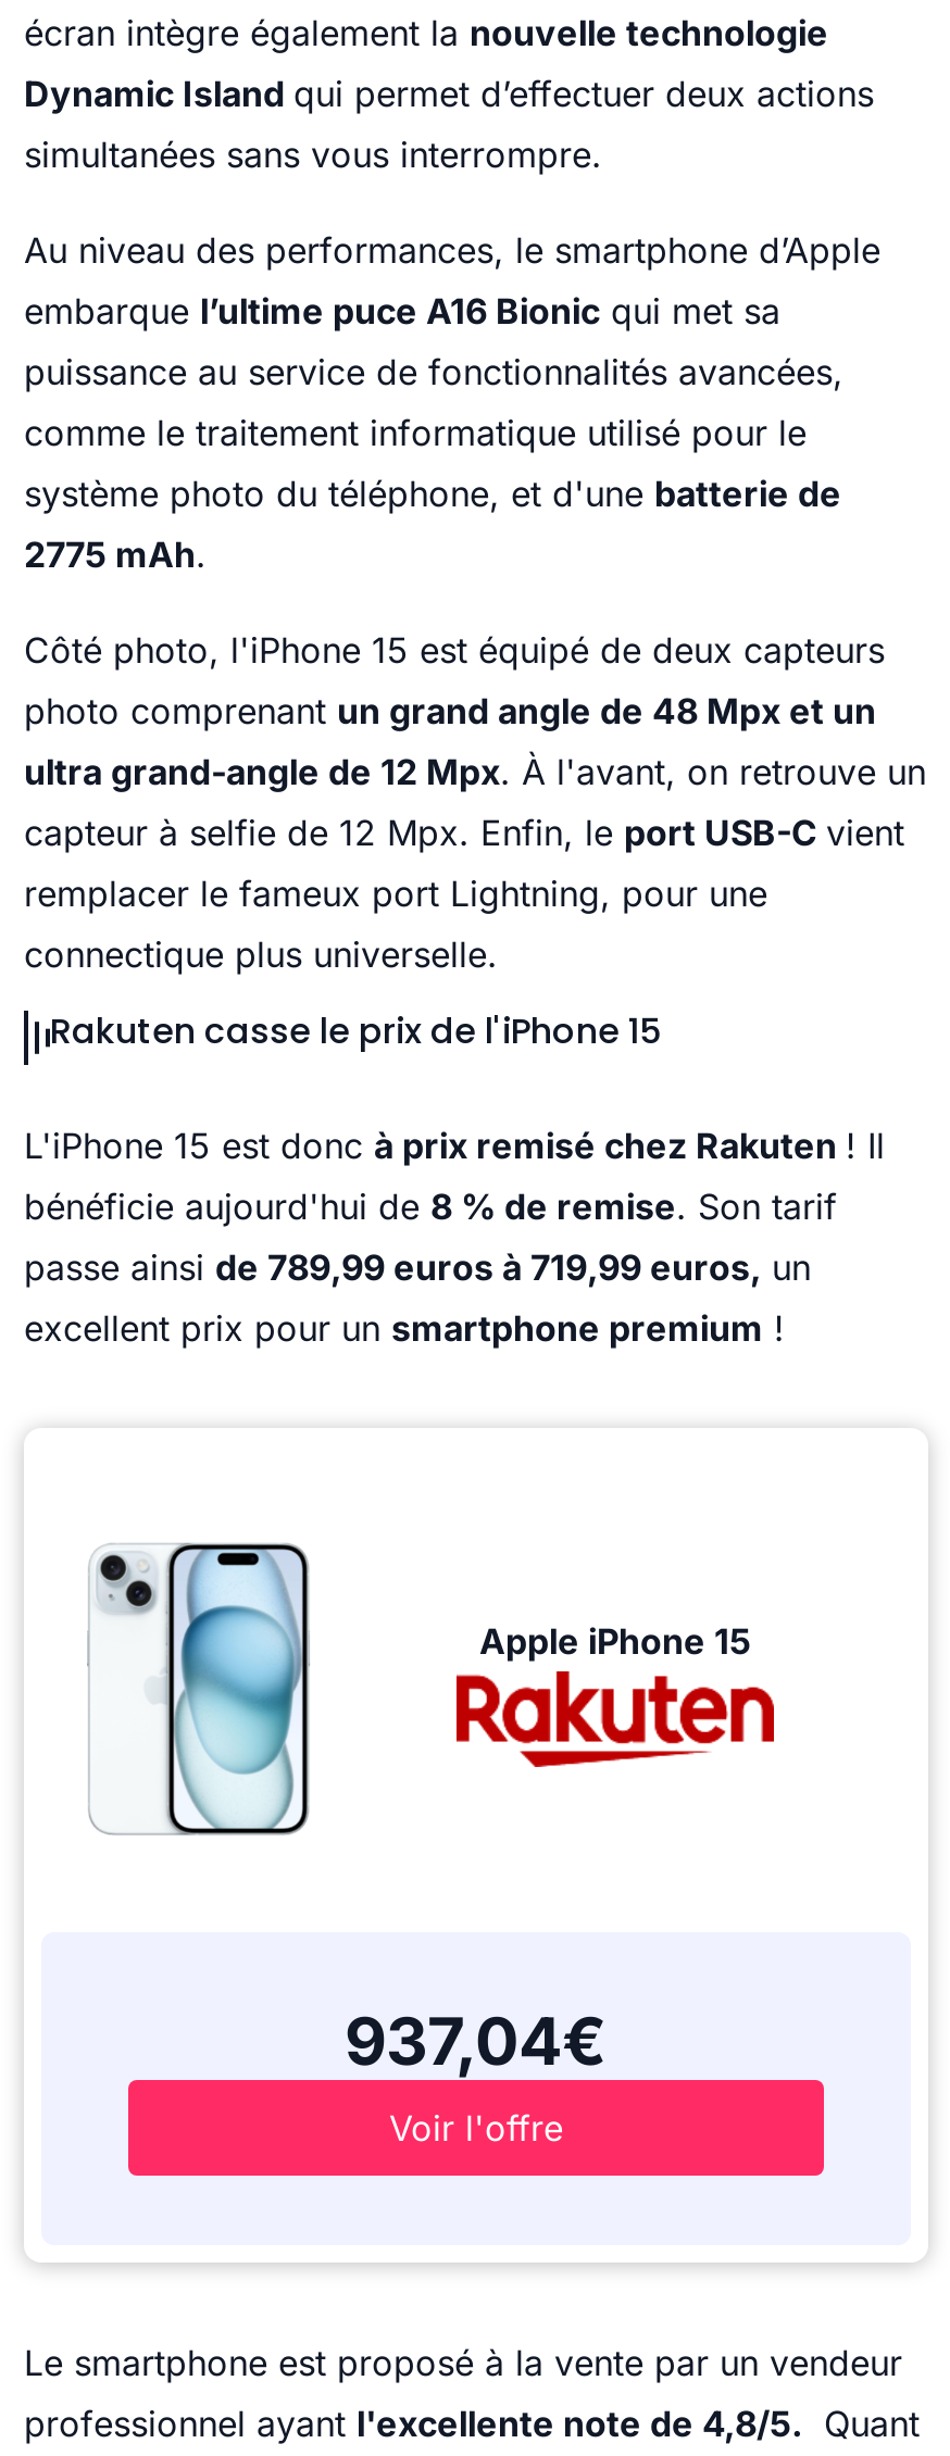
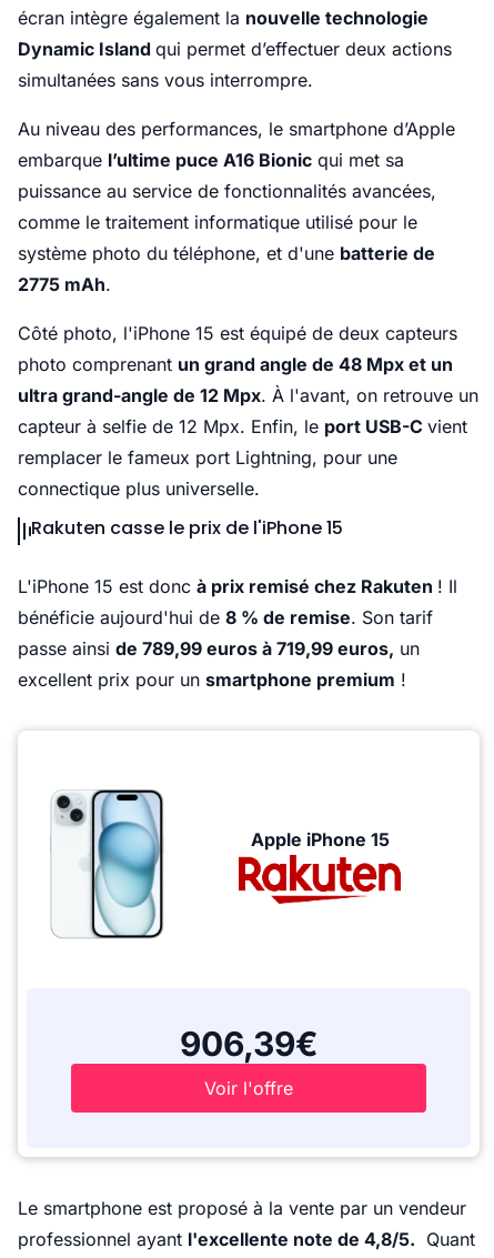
[345,2003,608,2081] 937,04€ -> [179,1024,318,1064] 906,39€

